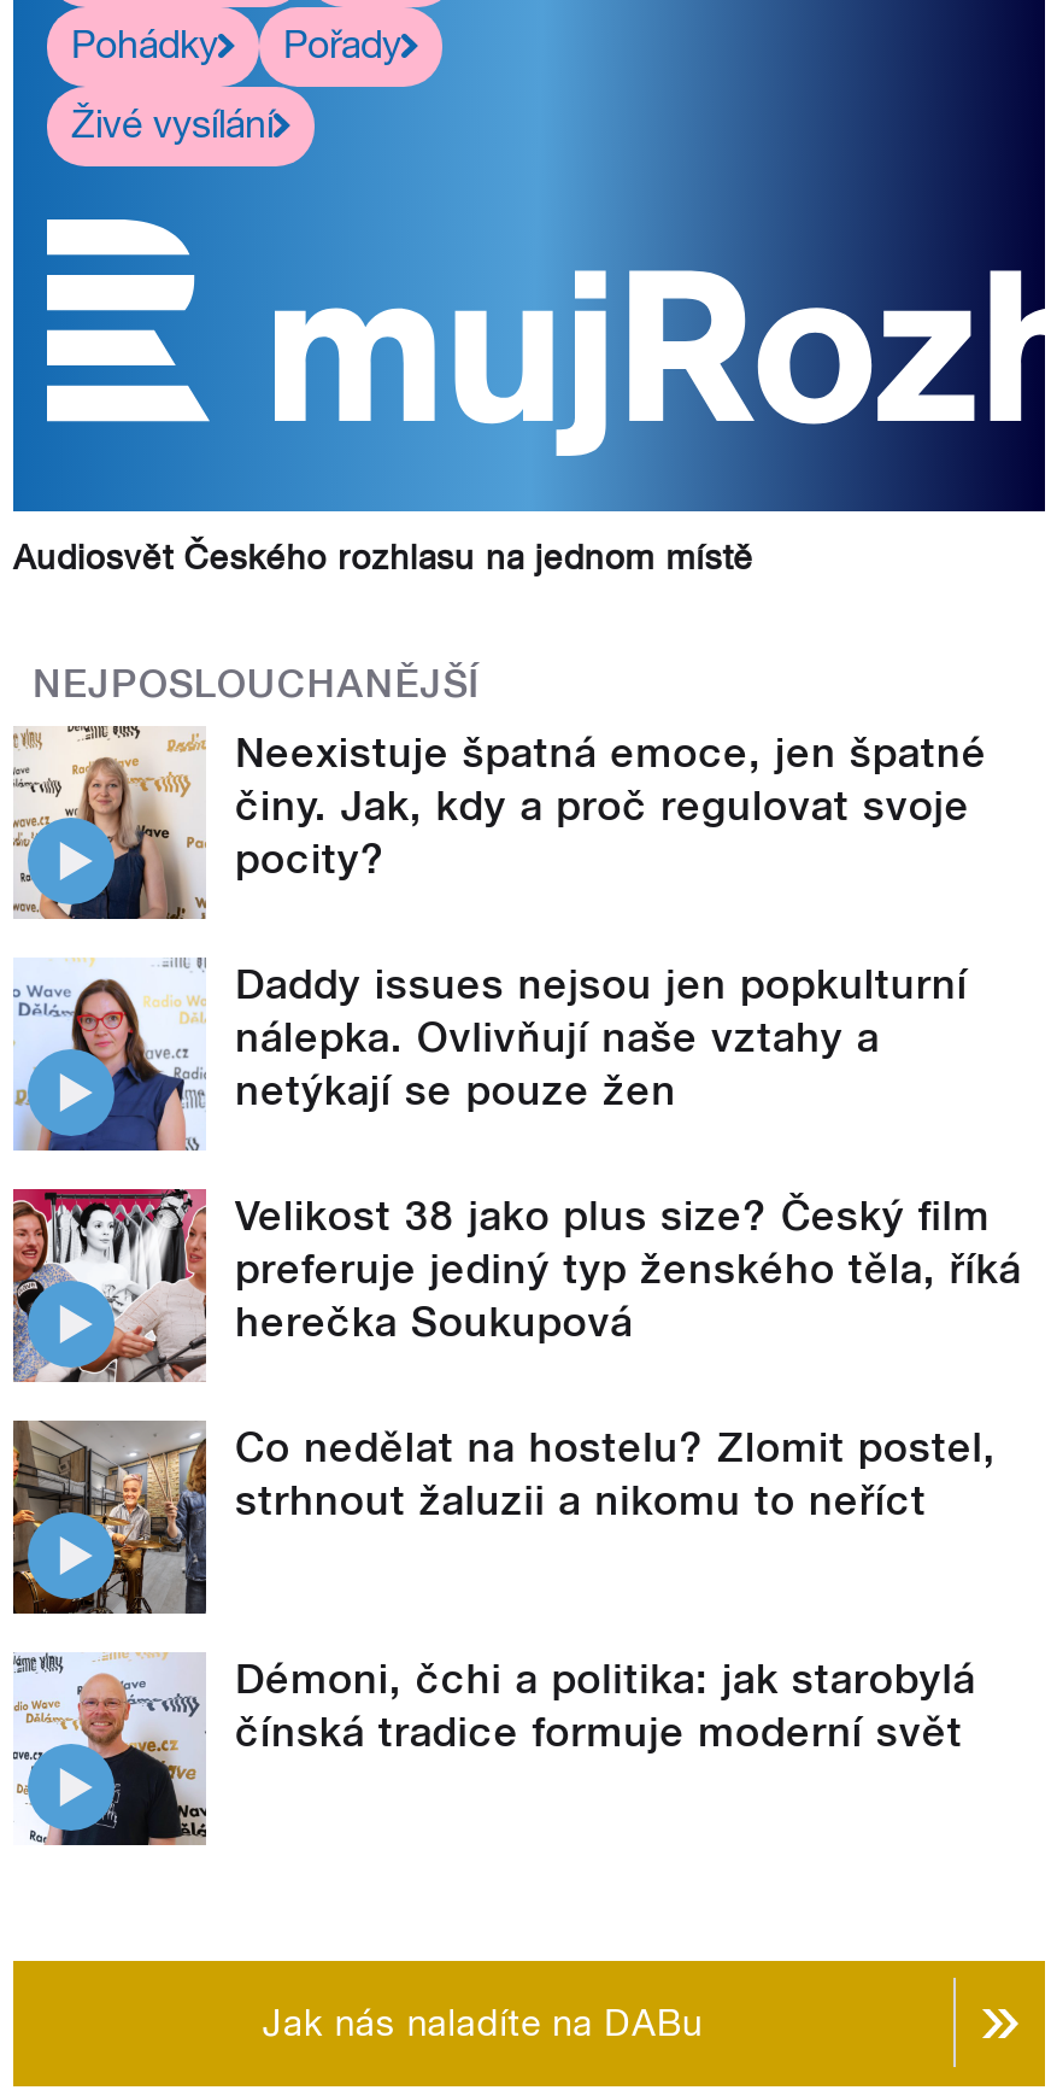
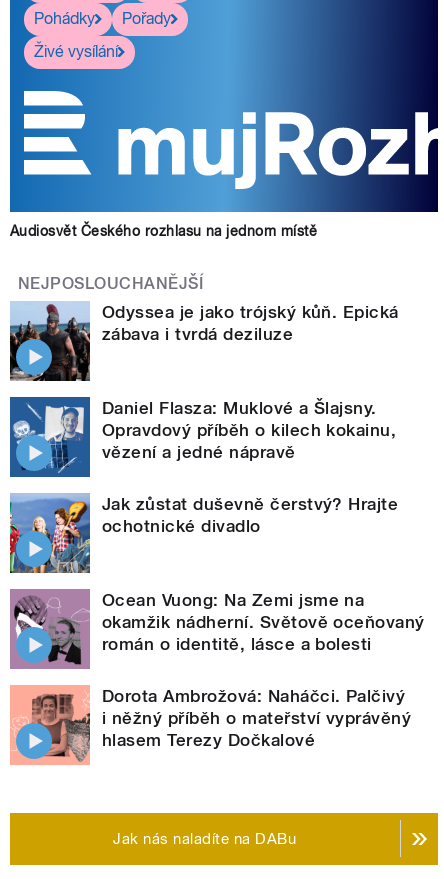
[13,724,987,921] [image] | Neexistuje špatná emoce, jen špatné | činy. Jak, kdy a proč regulovat svoje | pocity? -> [9,301,399,381] [image] | Odyssea je jako trójský kůň. Epická | zábava i tvrdá deziluze
[13,958,967,1153] [image] | Daddy issues nejsou jen popkulturní | nálepka. Ovlivňují naše vztahy a | netýkají se pouze žen -> [9,396,396,478] [image] | Daniel Flasza: Muklové a Šlajsny. | Opravdový příběh o kilech kokainu, | vězení a jedné nápravě
[11,1187,1021,1384] [image] | Velikost 38 jako plus size? Český film | preferuje jediný typ ženského těla, říká | herečka Soukupová -> [9,493,398,574] [image] | Jak zůstat duševně čerstvý? Hrajte | ochotnické divadlo
[11,1418,996,1616] [image] | Co nedělat na hostelu? Zlomit postel, | strhnout žaluzii a nikomu to neříct -> [10,589,425,669] [image] | Ocean Vuong: Na Zemi jsme na | okamžik nádherní. Světově oceňovaný | román o identitě, lásce a bolesti
[11,1652,976,1848] [image] | Démoni, čchi a politika: jak starobylá | čínská tradice formuje moderní svět -> [9,685,411,766] [image] | Dorota Ambrožová: Naháčci. Palčivý | i něžný příběh o mateřství vyprávěný | hlasem Terezy Dočkalové

